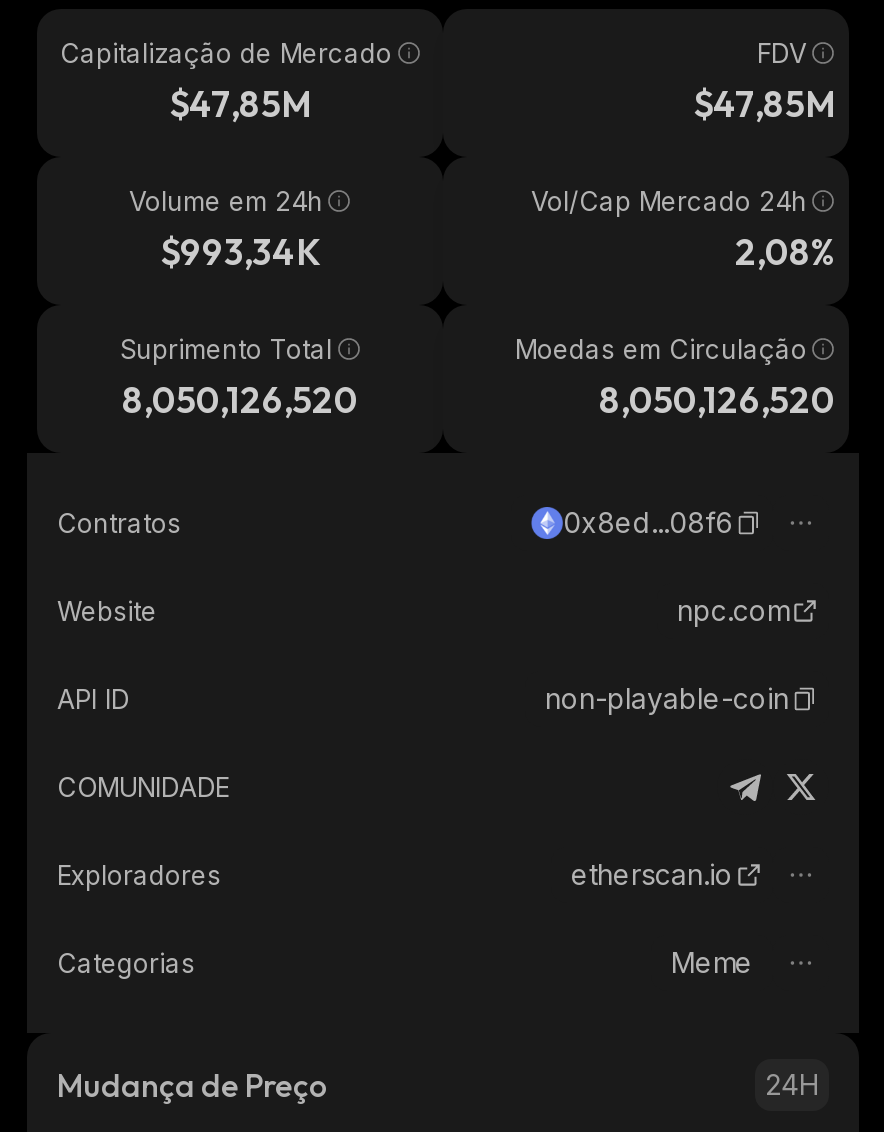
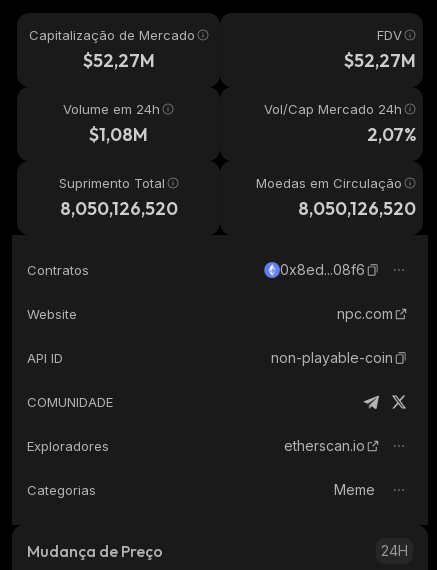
[169,81,311,127] $47,85M -> [82,49,154,72] $52,27M
[693,81,835,127] $47,85M -> [344,49,416,72] $52,27M
[160,229,320,275] $993,34K -> [89,123,148,146] $1,08M
[735,229,835,275] 2,08% -> [367,123,416,146] 2,07%

